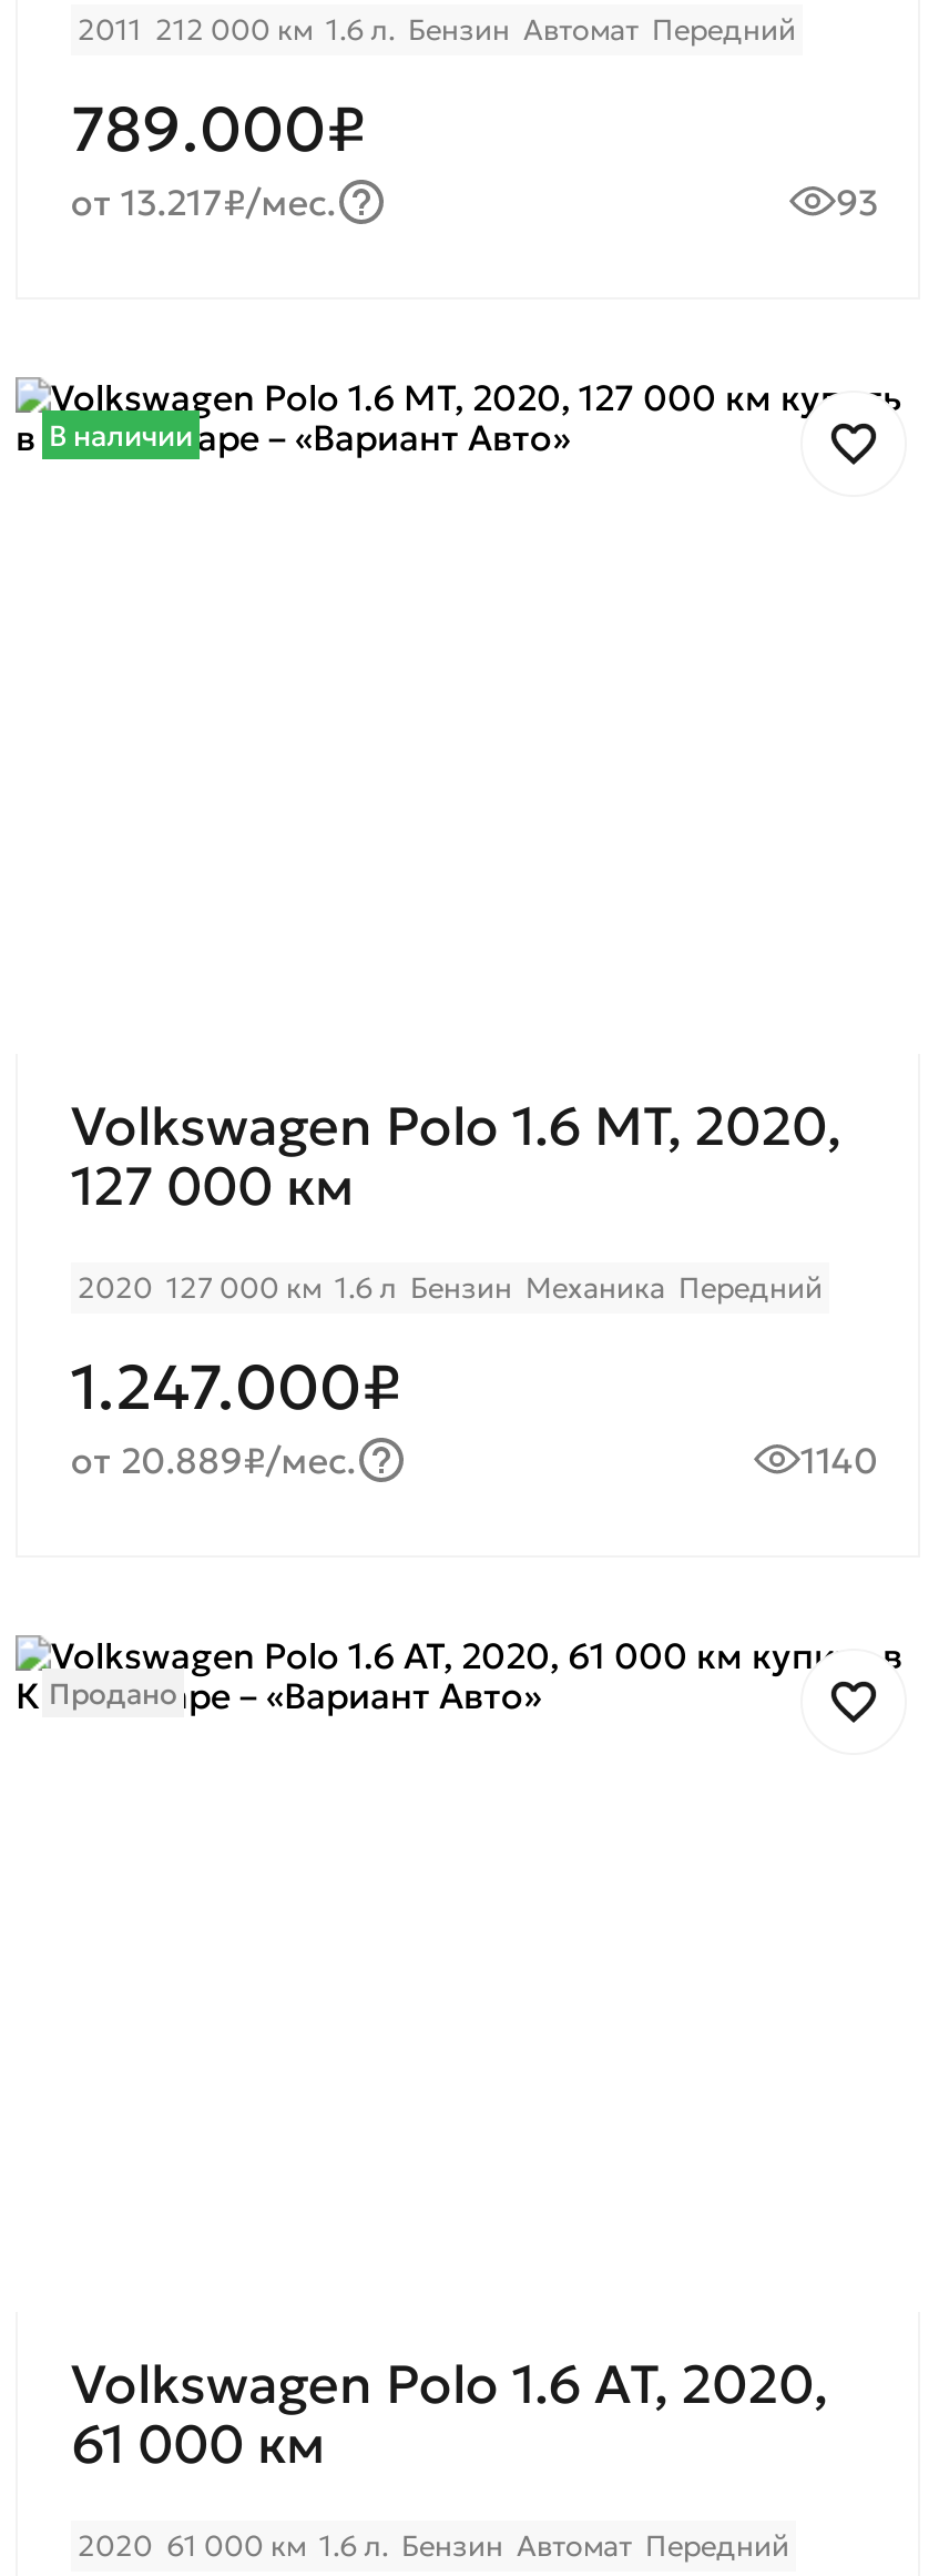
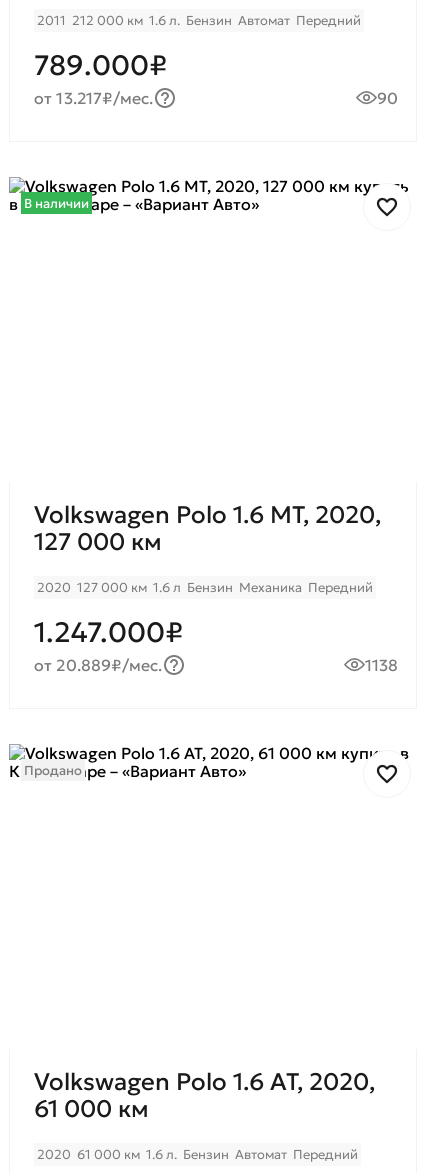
[836,179,878,223] 93 -> [377,88,398,108] 90
[800,1438,878,1482] 1140 -> [365,655,398,675] 1138

